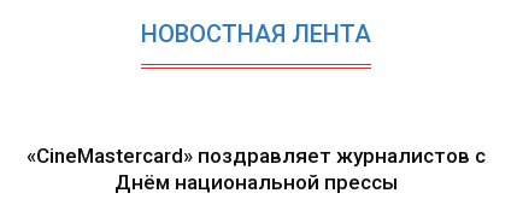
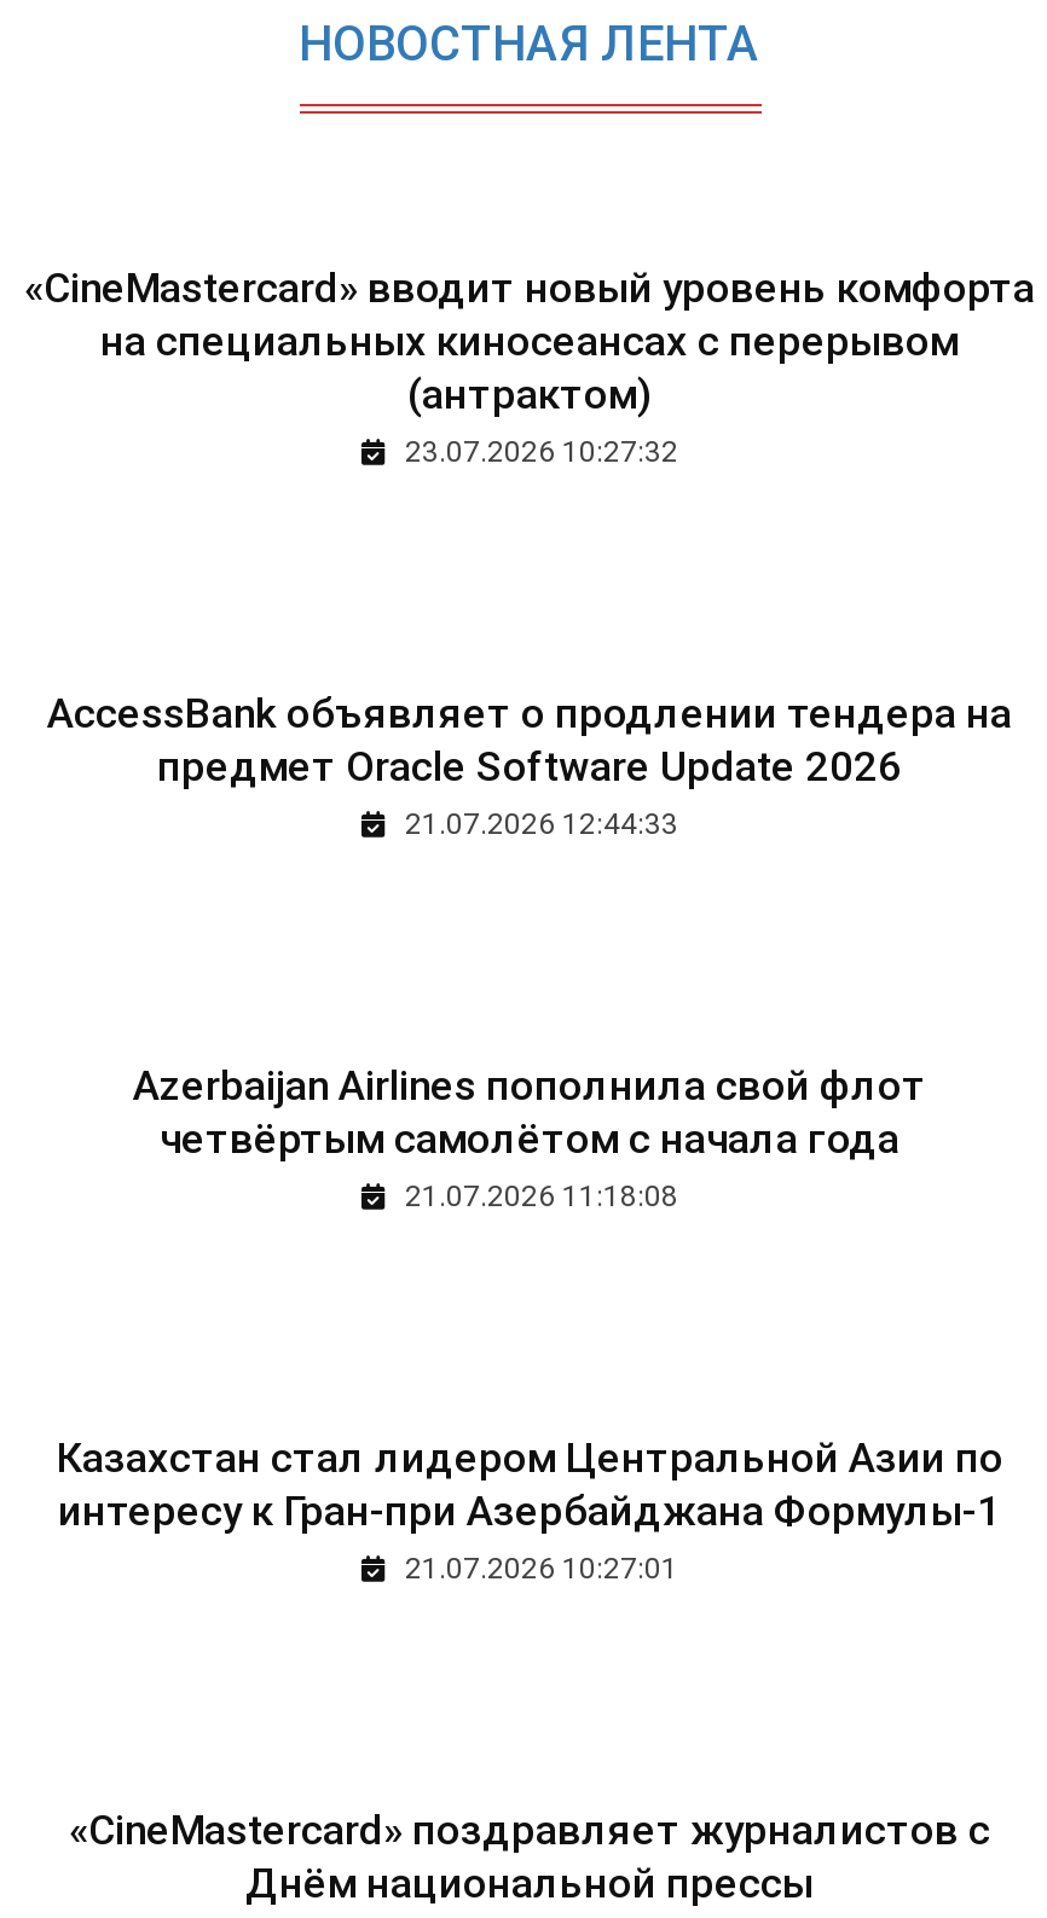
none -> [24,264,1035,469] «CineMastercard» вводит новый уровень комфорта | на специальных киносеансах с перерывом | (антрактом) | 23.07.2026 10:27:32
none -> [47,689,1012,842] AccessBank объявляет о продлении тендера на | предмет Oracle Software Update 2026 | 21.07.2026 12:44:33
none -> [56,1434,1003,1586] Казахстан стал лидером Центральной Азии по | интересу к Гран-при Азербайджана Формулы-1 | 21.07.2026 10:27:01
none -> [133,1062,926,1214] Azerbaijan Airlines пополнила свой флот | четвёртым самолётом с начала года | 21.07.2026 11:18:08

